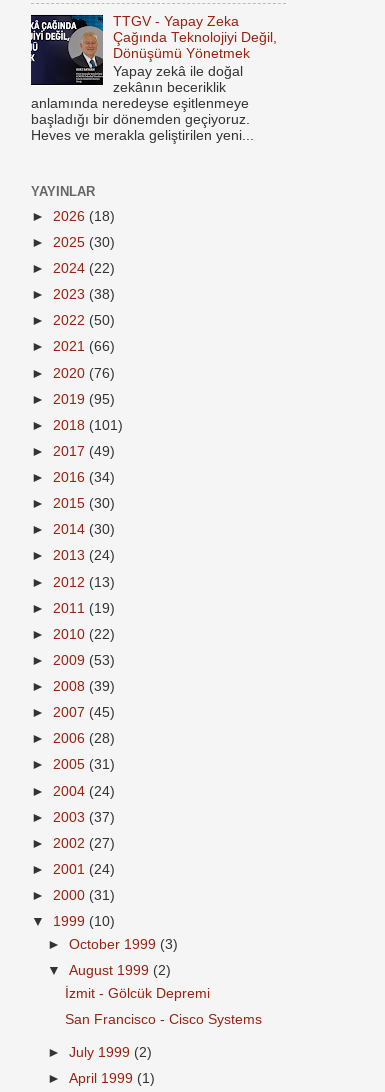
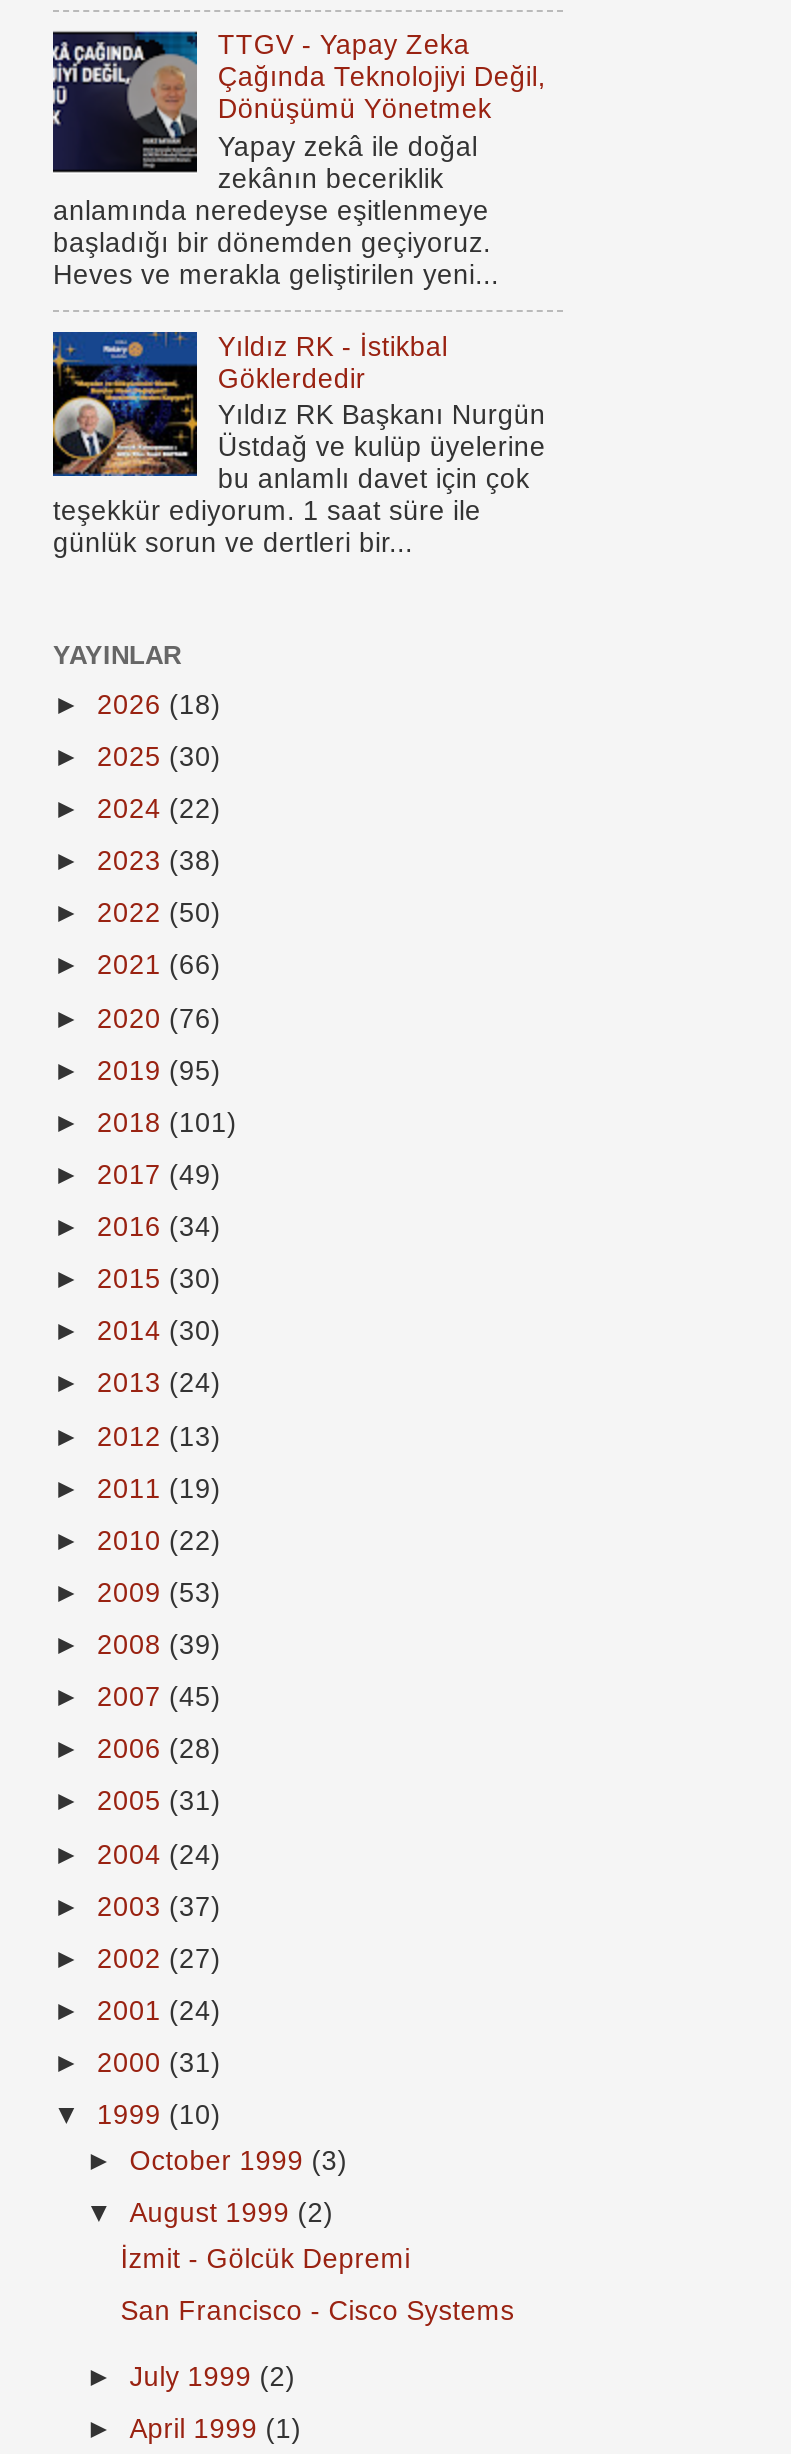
none -> [51,329,546,559] [image] | Yıldız RK - İstikbal | Göklerdedir | Yıldız RK Başkanı Nurgün | Üstdağ ve kulüp üyelerine | bu anlamlı davet için çok | teşekkür ediyorum. 1 saat süre ile | günlük sorun ve dertleri bir...

